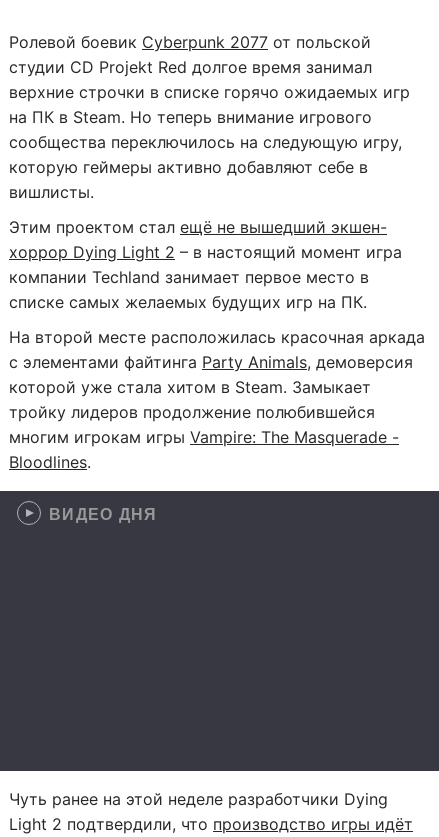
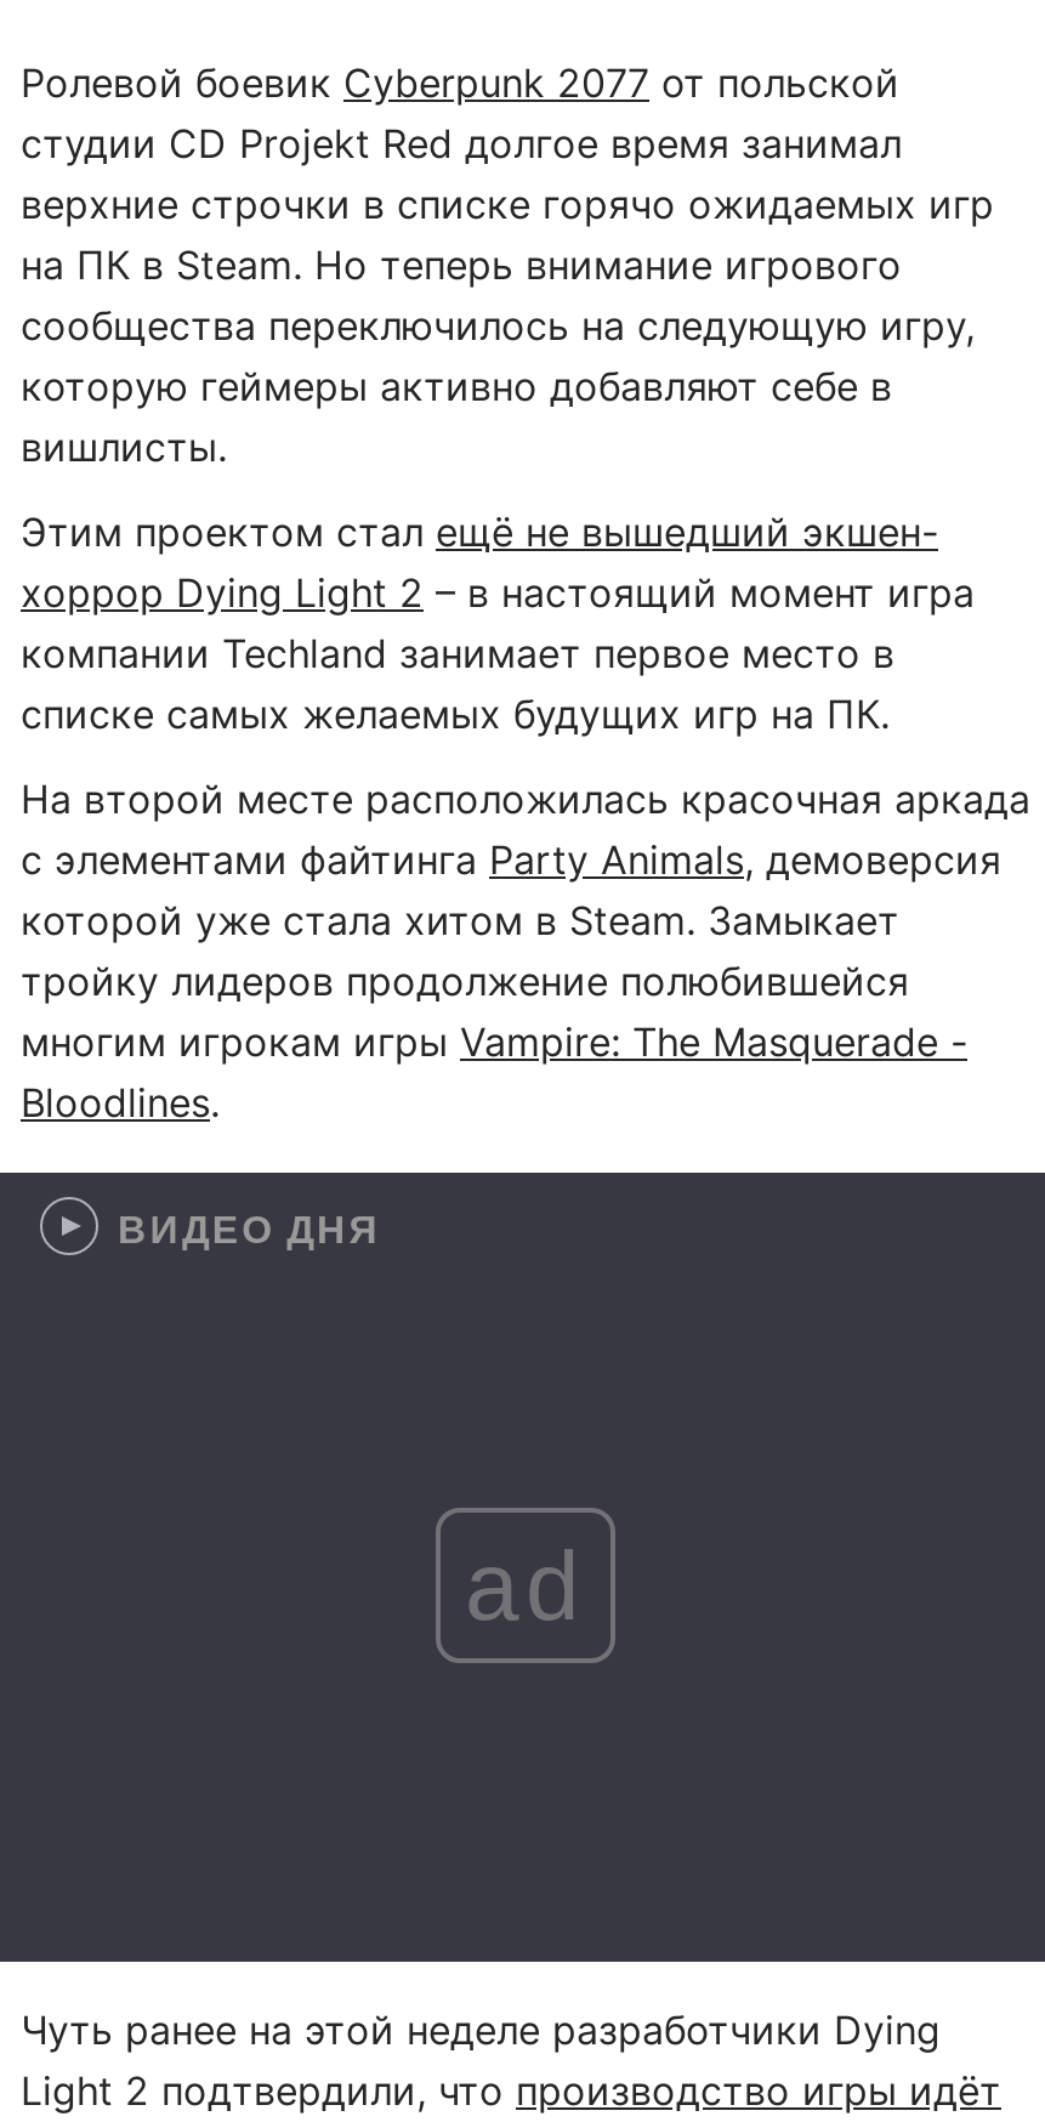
none -> [465,1531,586,1638] ad

